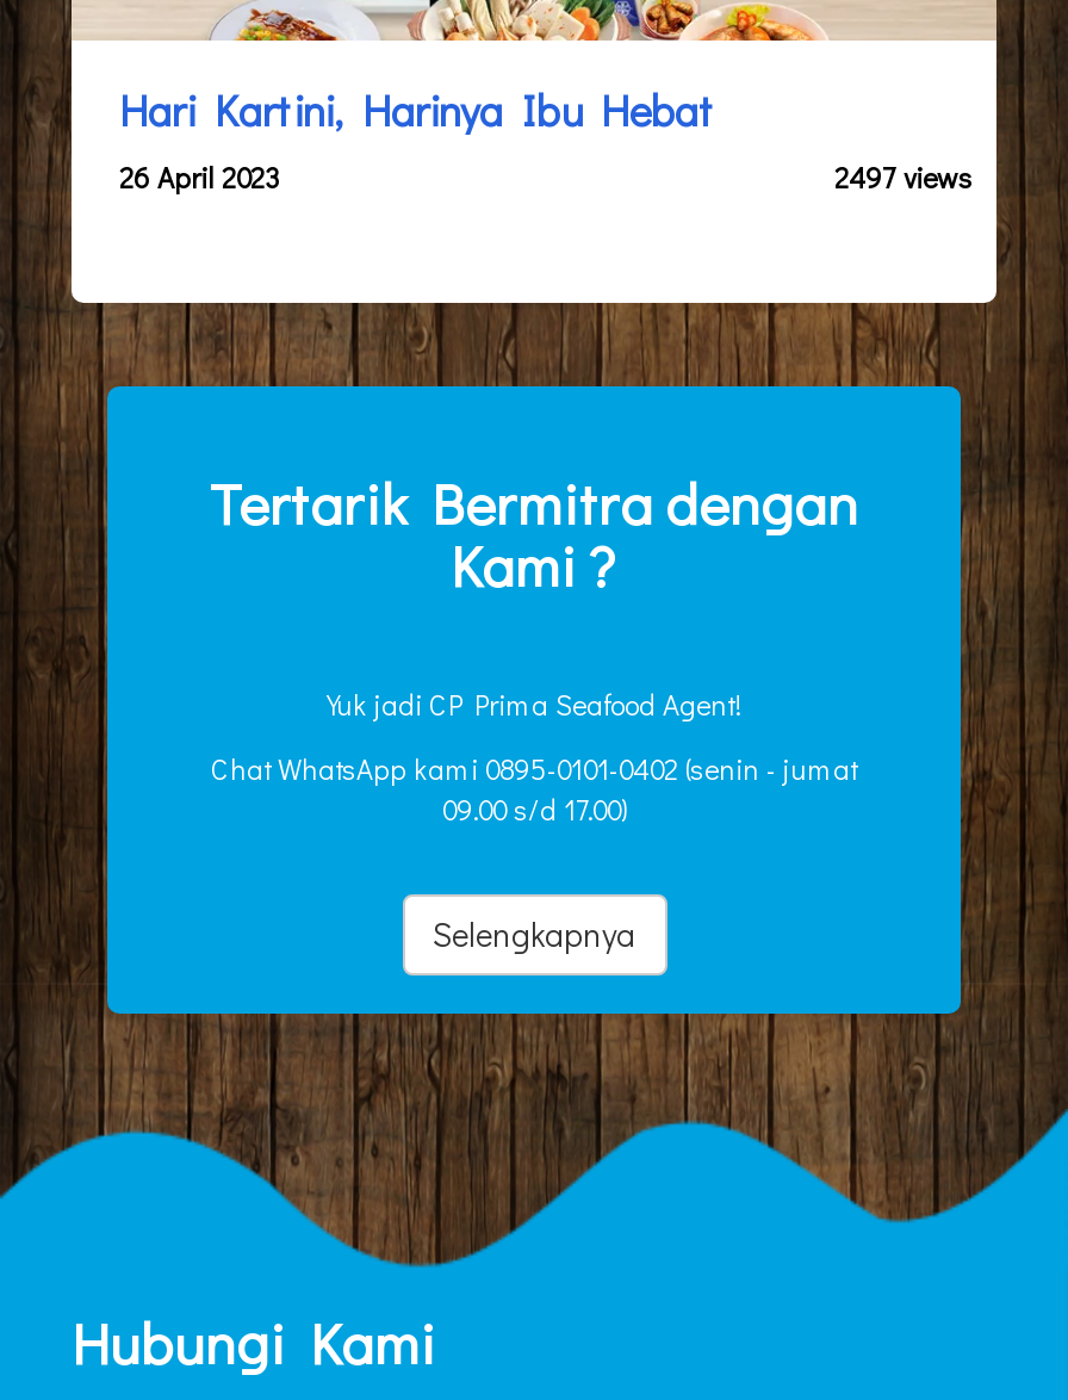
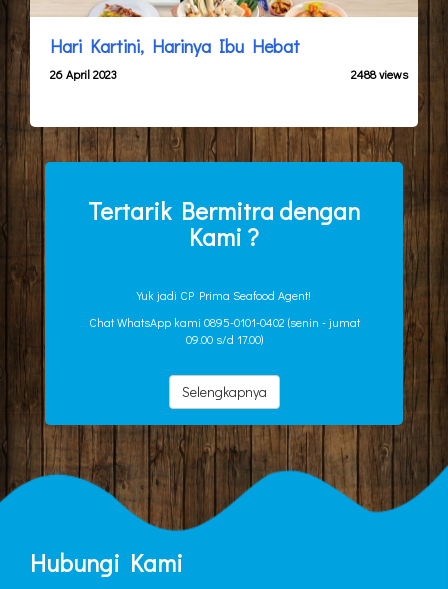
[834,157,973,195] 2497 views -> [351,66,408,82] 2488 views

